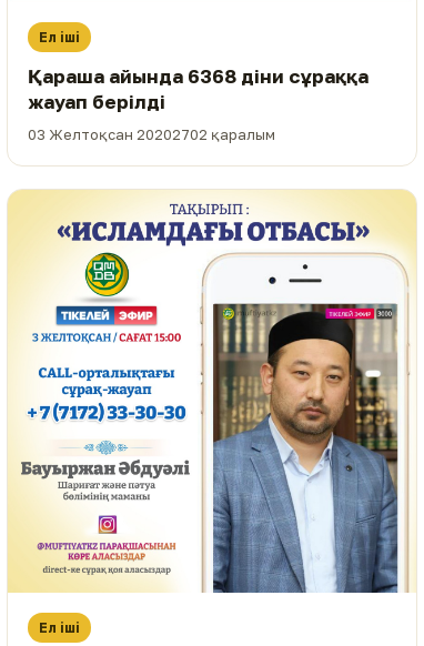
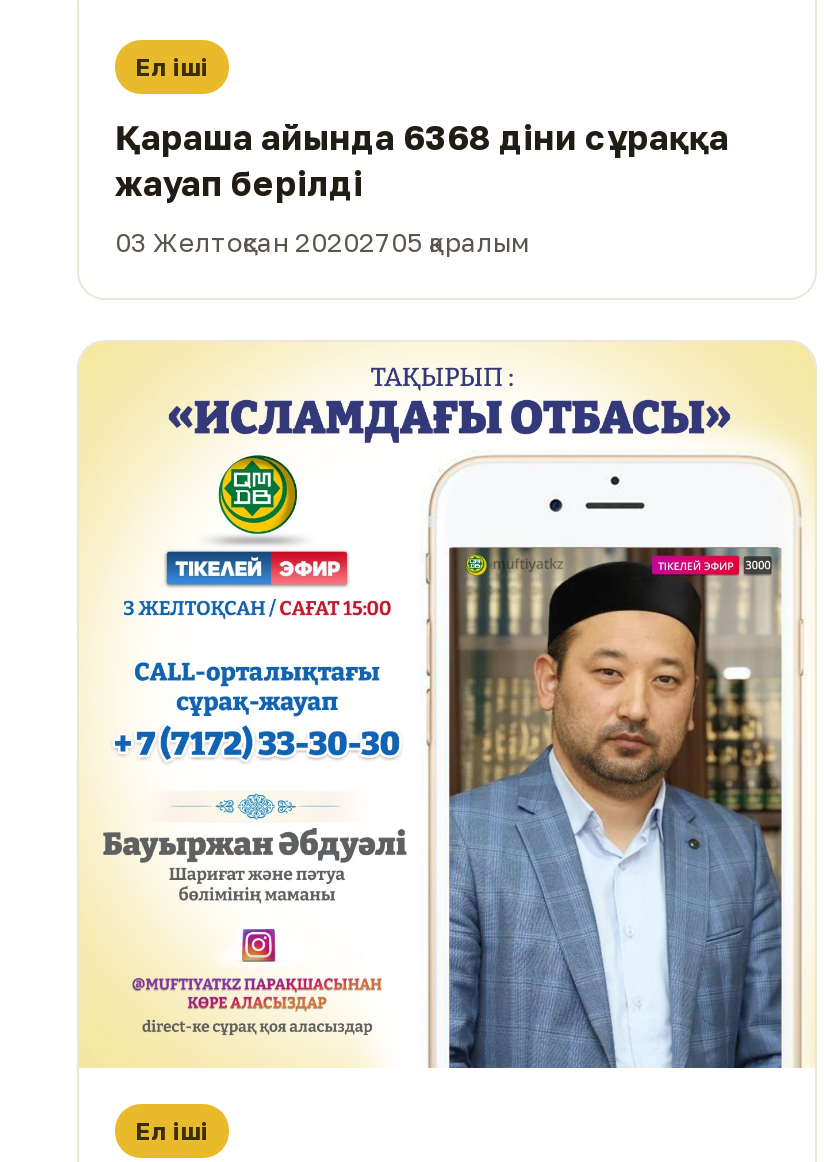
[28,125,275,143] 03 Желтоқсан 20202702 қаралым -> [115,225,529,257] 03 Желтоқсан 20202705 қаралым

